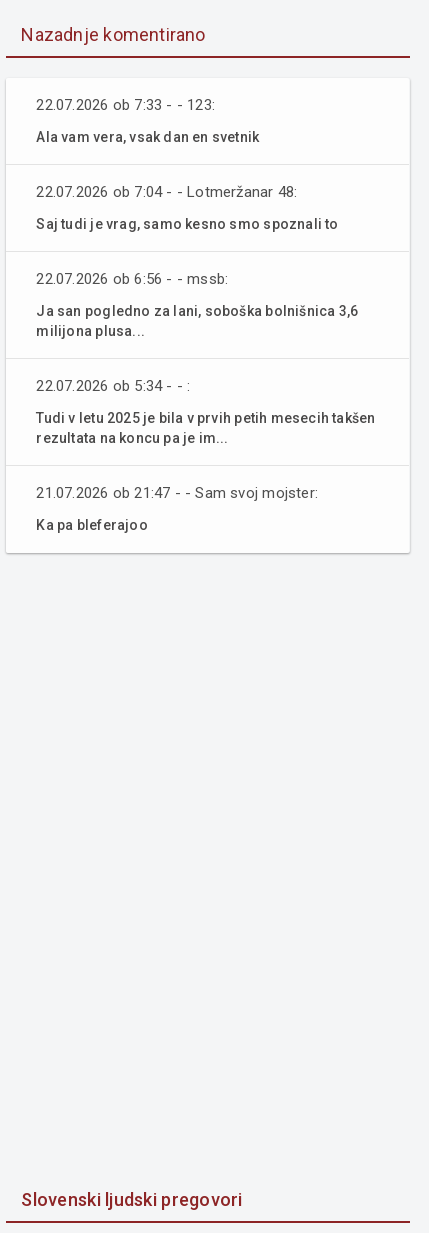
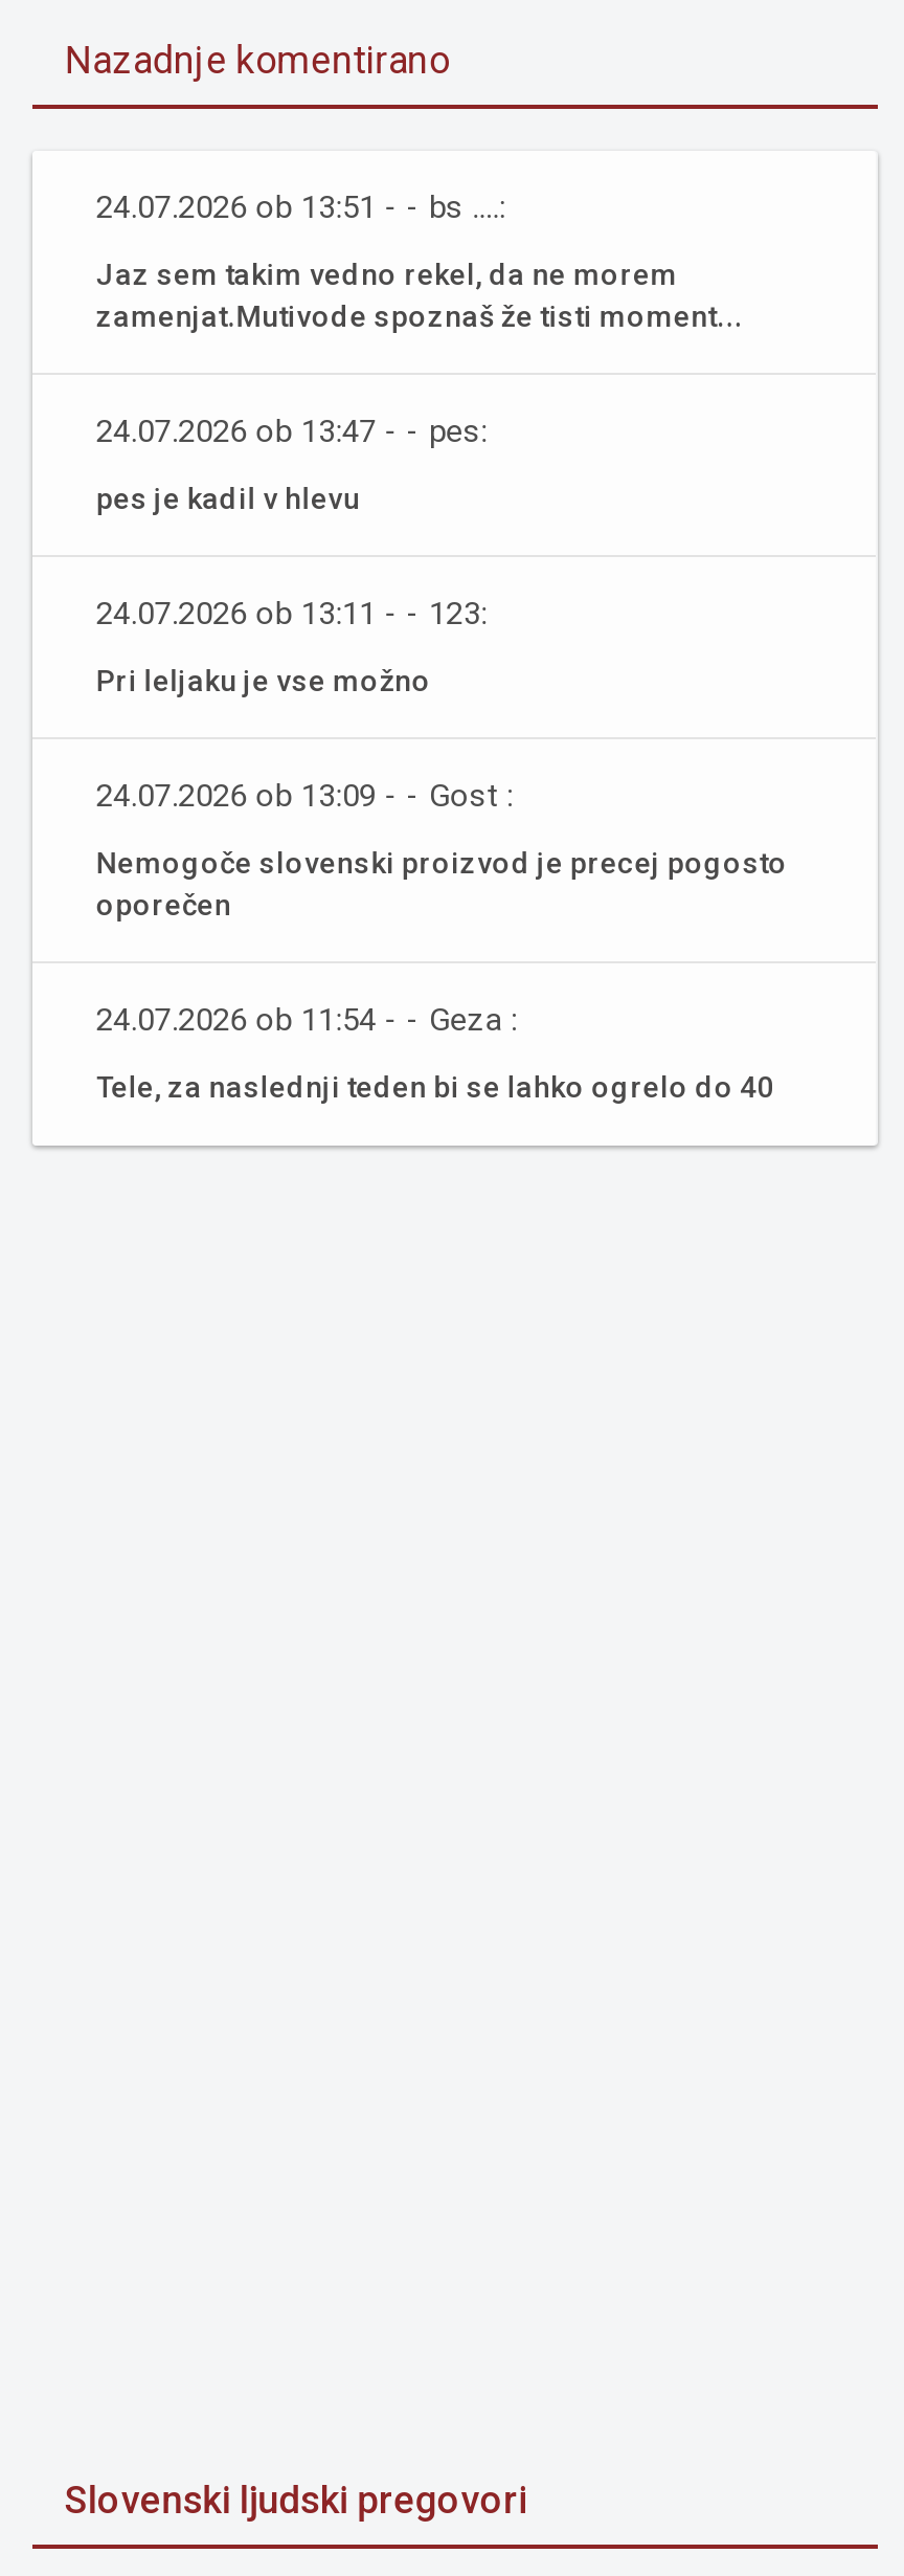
[36,96,215,114] 22.07.2026 ob 7:33 - - 123: -> [96,188,506,226] 24.07.2026 ob 13:51 - - bs ....:
[36,129,259,145] Ala vam vera, vsak dan en svetnik -> [96,257,743,333] Jaz sem takim vedno rekel, da ne morem | zamenjat.Mutivode spoznaš že tisti moment...
[36,183,297,201] 22.07.2026 ob 7:04 - - Lotmeržanar 48: -> [96,412,487,450] 24.07.2026 ob 13:47 - - pes:
[36,216,339,232] Saj tudi je vrag, samo kesno smo spoznali to -> [96,481,360,515] pes je kadil v hlevu
[36,270,228,288] 22.07.2026 ob 6:56 - - mssb: -> [96,594,487,632] 24.07.2026 ob 13:11 - - 123:
[36,303,358,339] Ja san pogledno za lani, soboška bolnišnica 3,6 | milijona plusa... -> [96,663,431,697] Pri leljaku je vse možno
[36,377,190,395] 22.07.2026 ob 5:34 - - : -> [96,777,513,814] 24.07.2026 ob 13:09 - - Gost :
[36,410,375,446] Tudi v letu 2025 je bila v prvih petih mesecih takšen | rezultata na koncu pa je im... -> [96,846,788,921] Nemogoče slovenski proizvod je precej pogosto | oporečen
[36,484,318,502] 21.07.2026 ob 21:47 - - Sam svoj mojster: -> [96,1001,517,1038] 24.07.2026 ob 11:54 - - Geza :
[36,517,148,533] Ka pa bleferajoo -> [96,1070,775,1103] Tele, za naslednji teden bi se lahko ogrelo do 40

